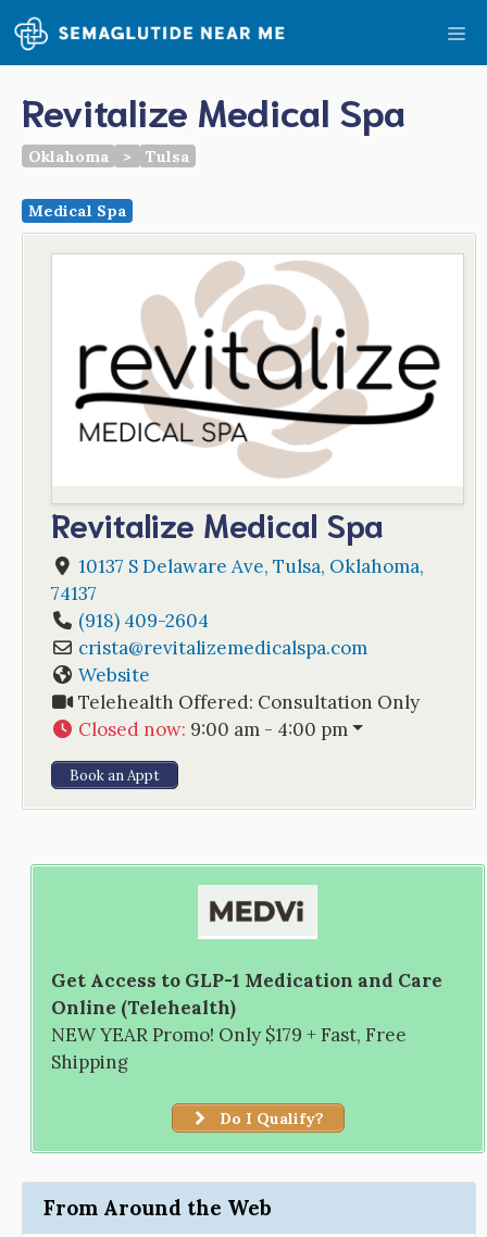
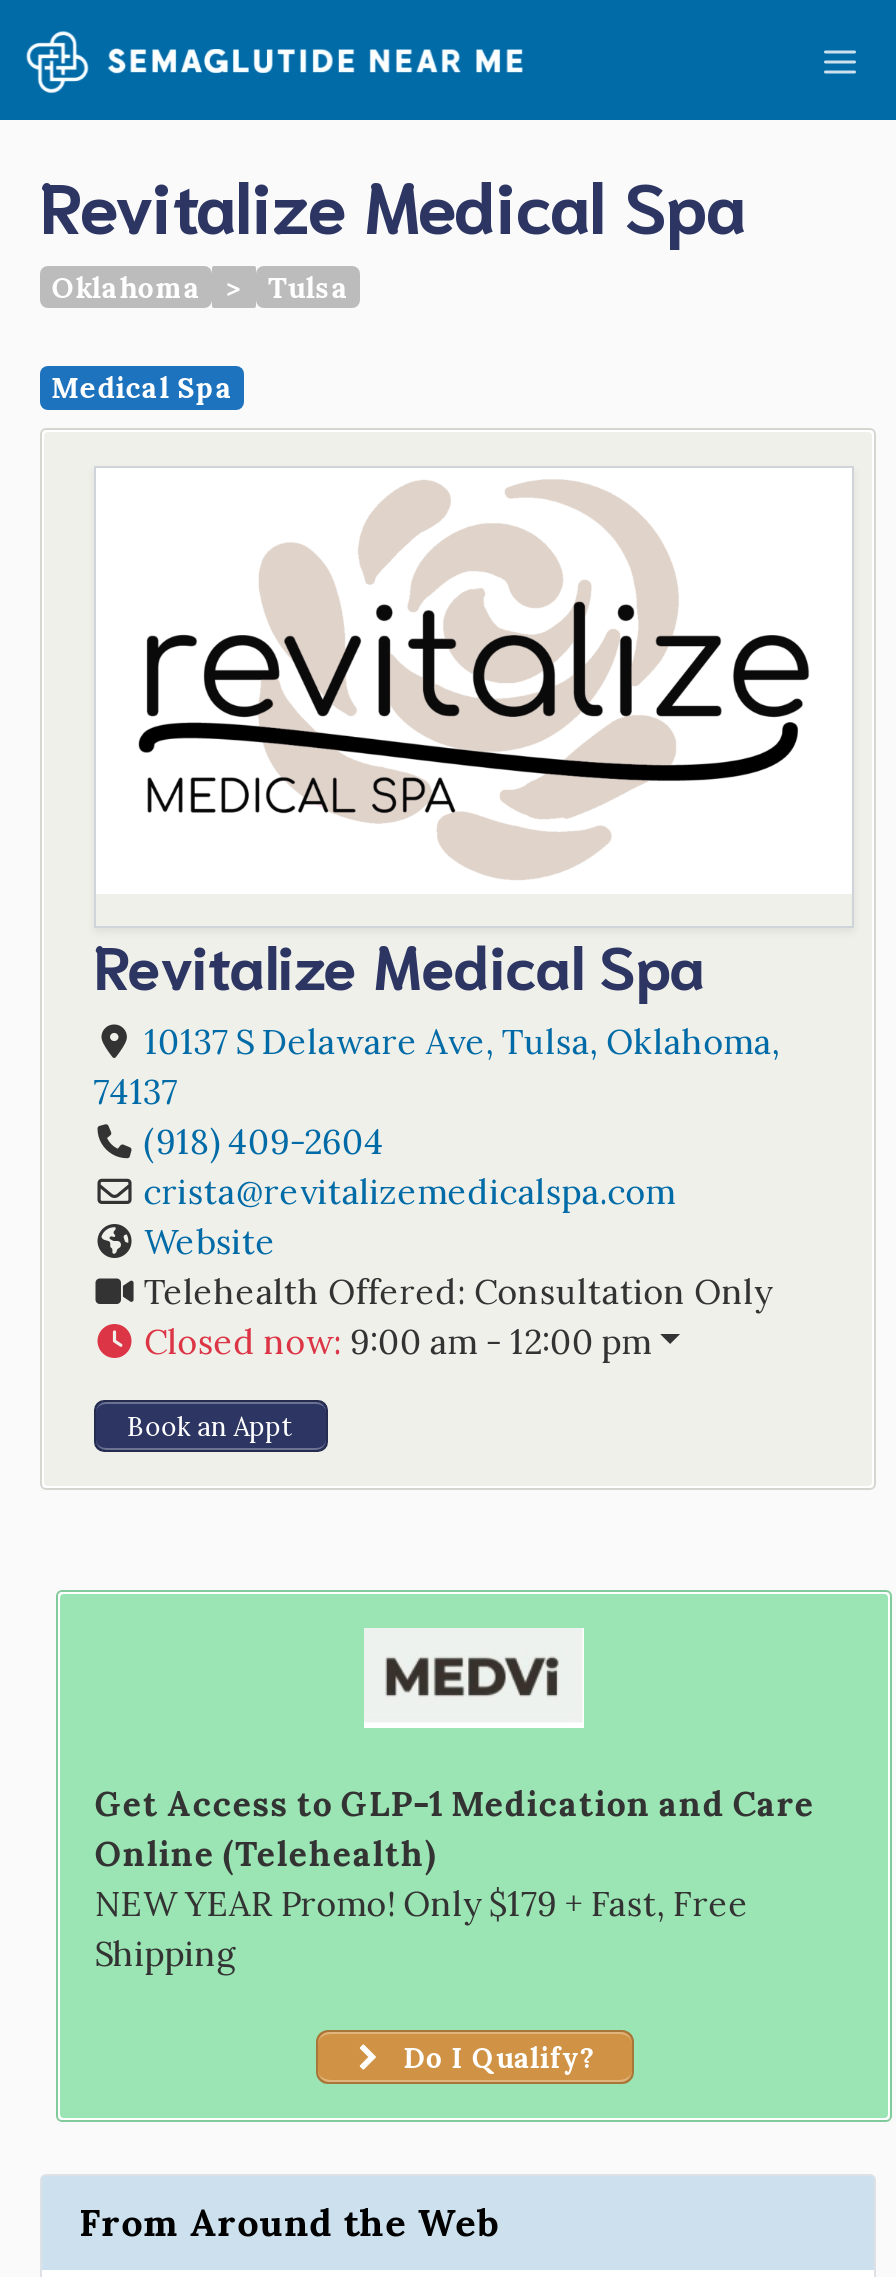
[78,717,348,741] Closed now: 9:00 am - 4:00 pm -> [144,1319,652,1363] Closed now: 9:00 am - 12:00 pm

